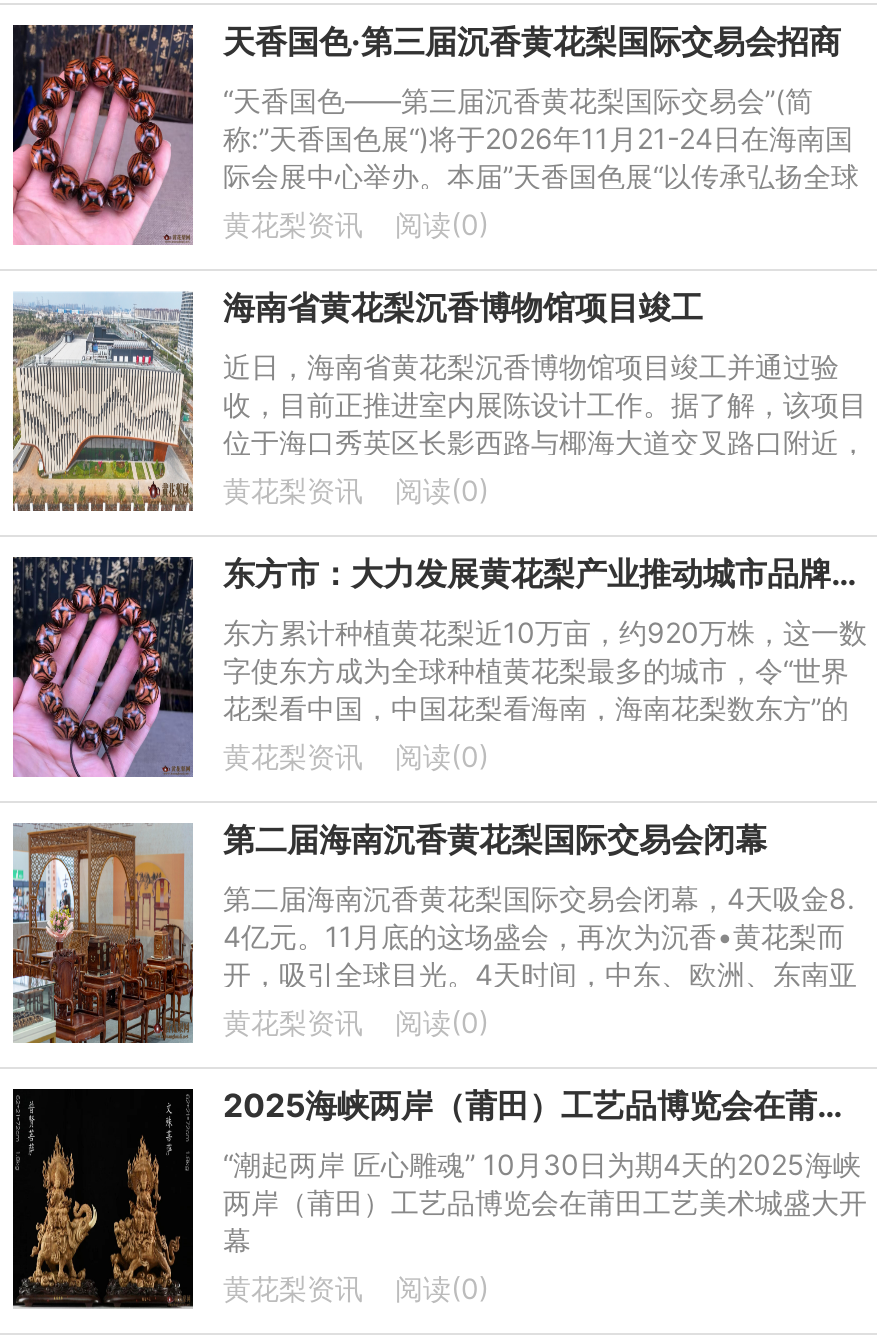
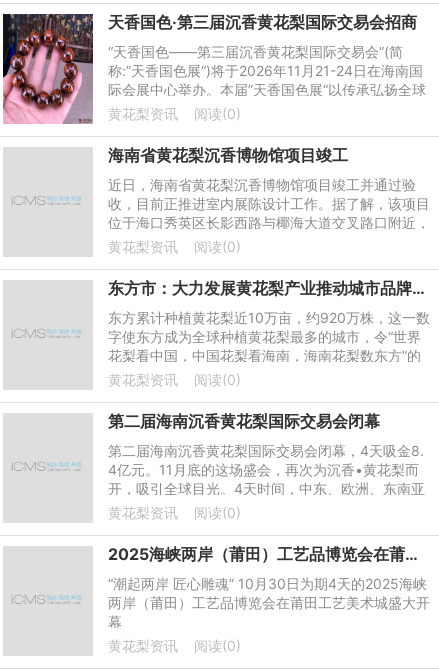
[11,293,193,513] [image] -> none
[11,555,195,777] [image] -> none
[11,823,195,1045] [image] -> none
[11,1087,195,1309] [image] -> none

